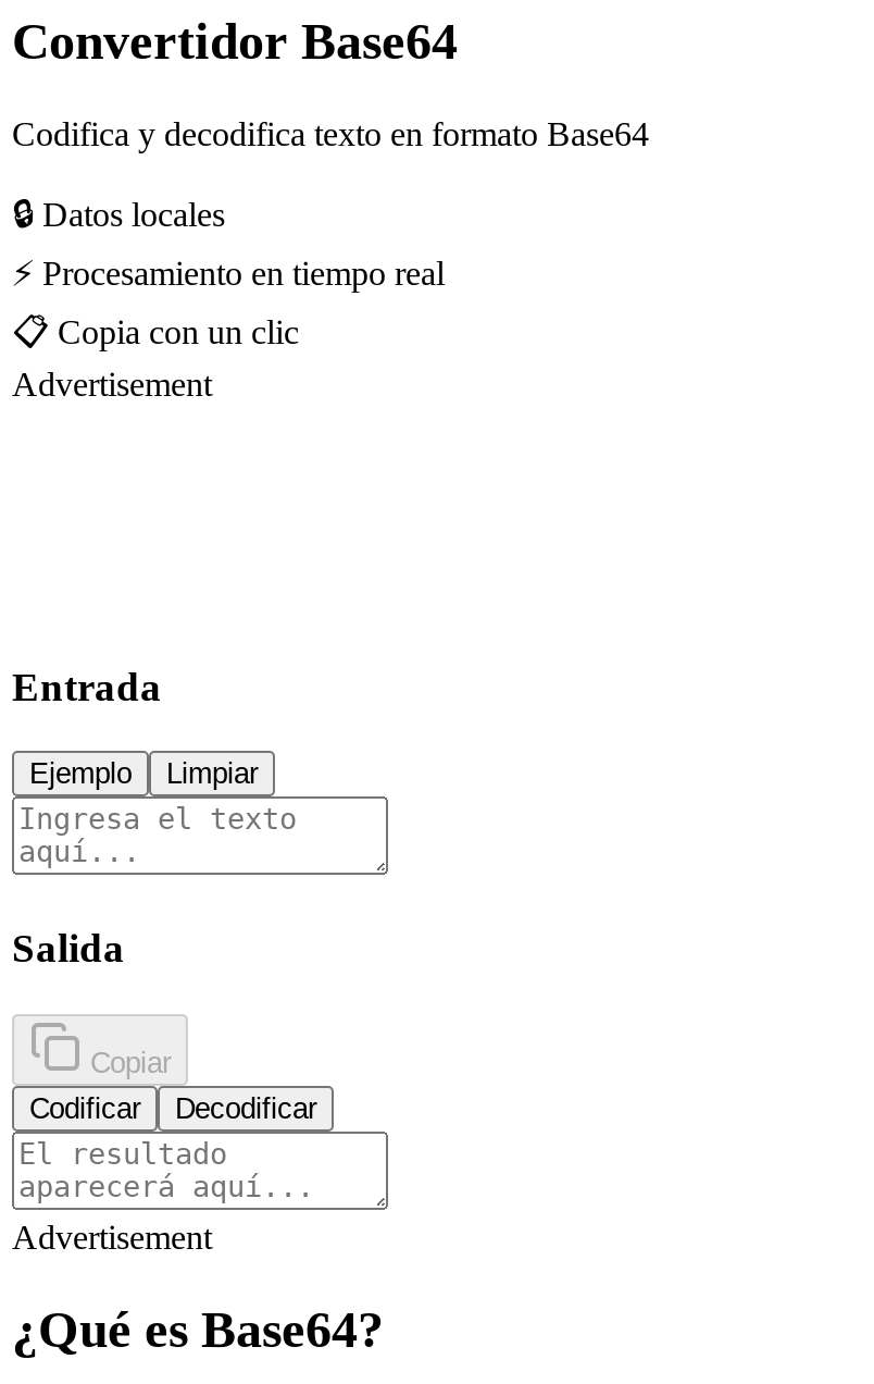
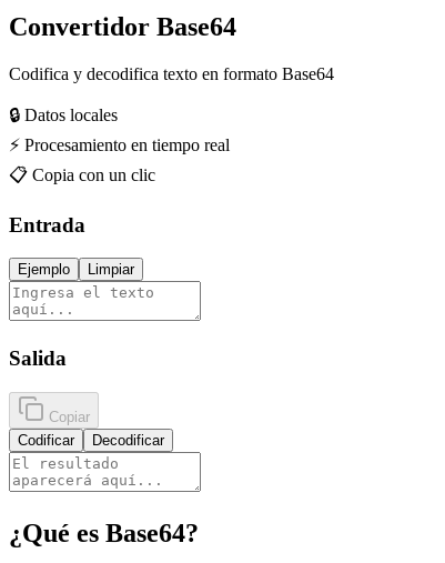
[12,365,212,402] Advertisement -> none
[12,1218,212,1255] Advertisement -> none

